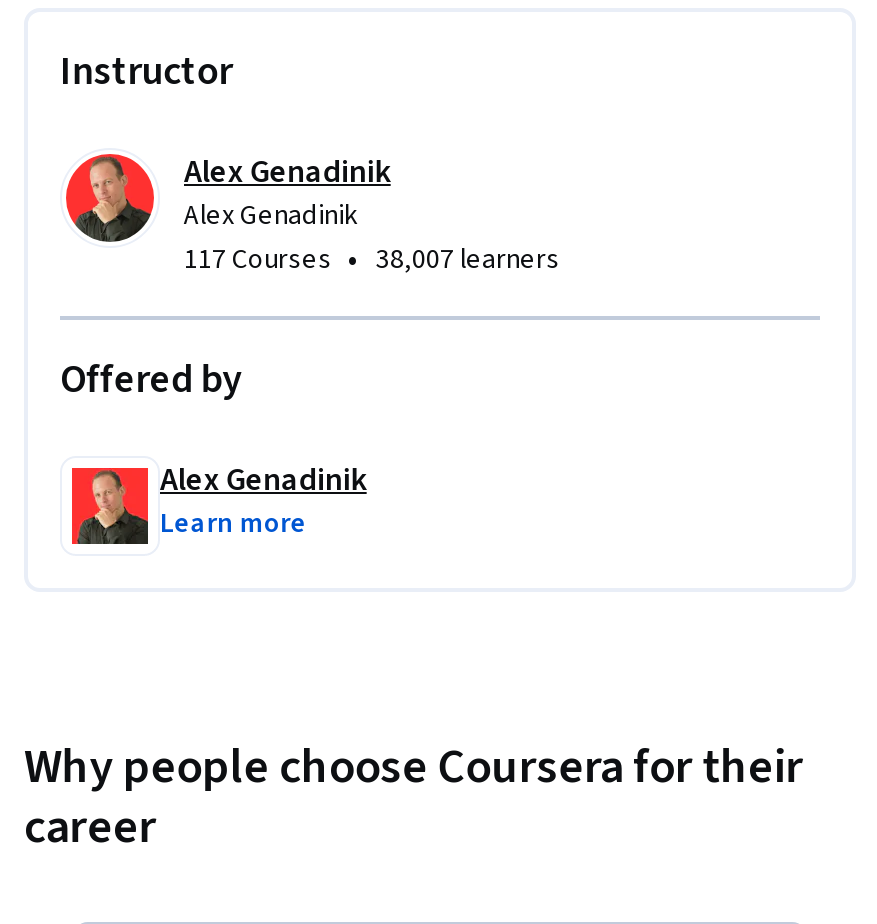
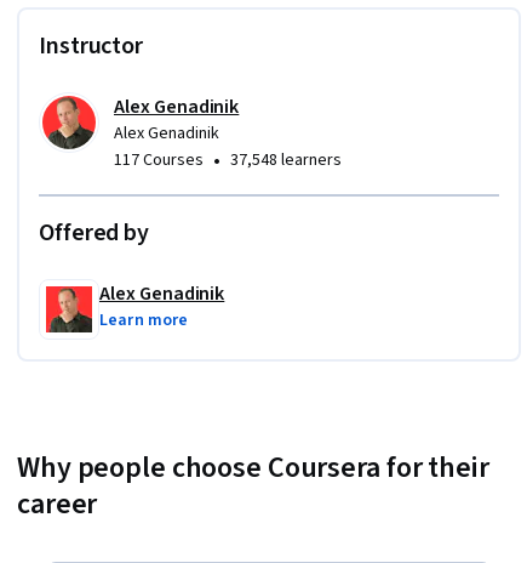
[184,237,560,281] 117 Courses • 38,007 learners -> [114,146,342,173] 117 Courses • 37,548 learners

